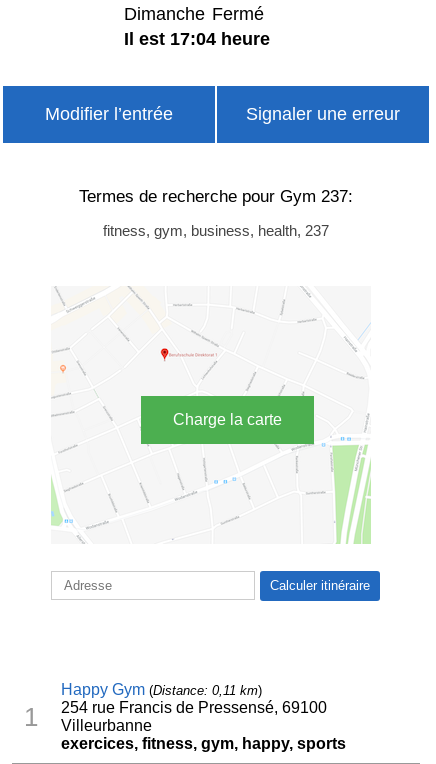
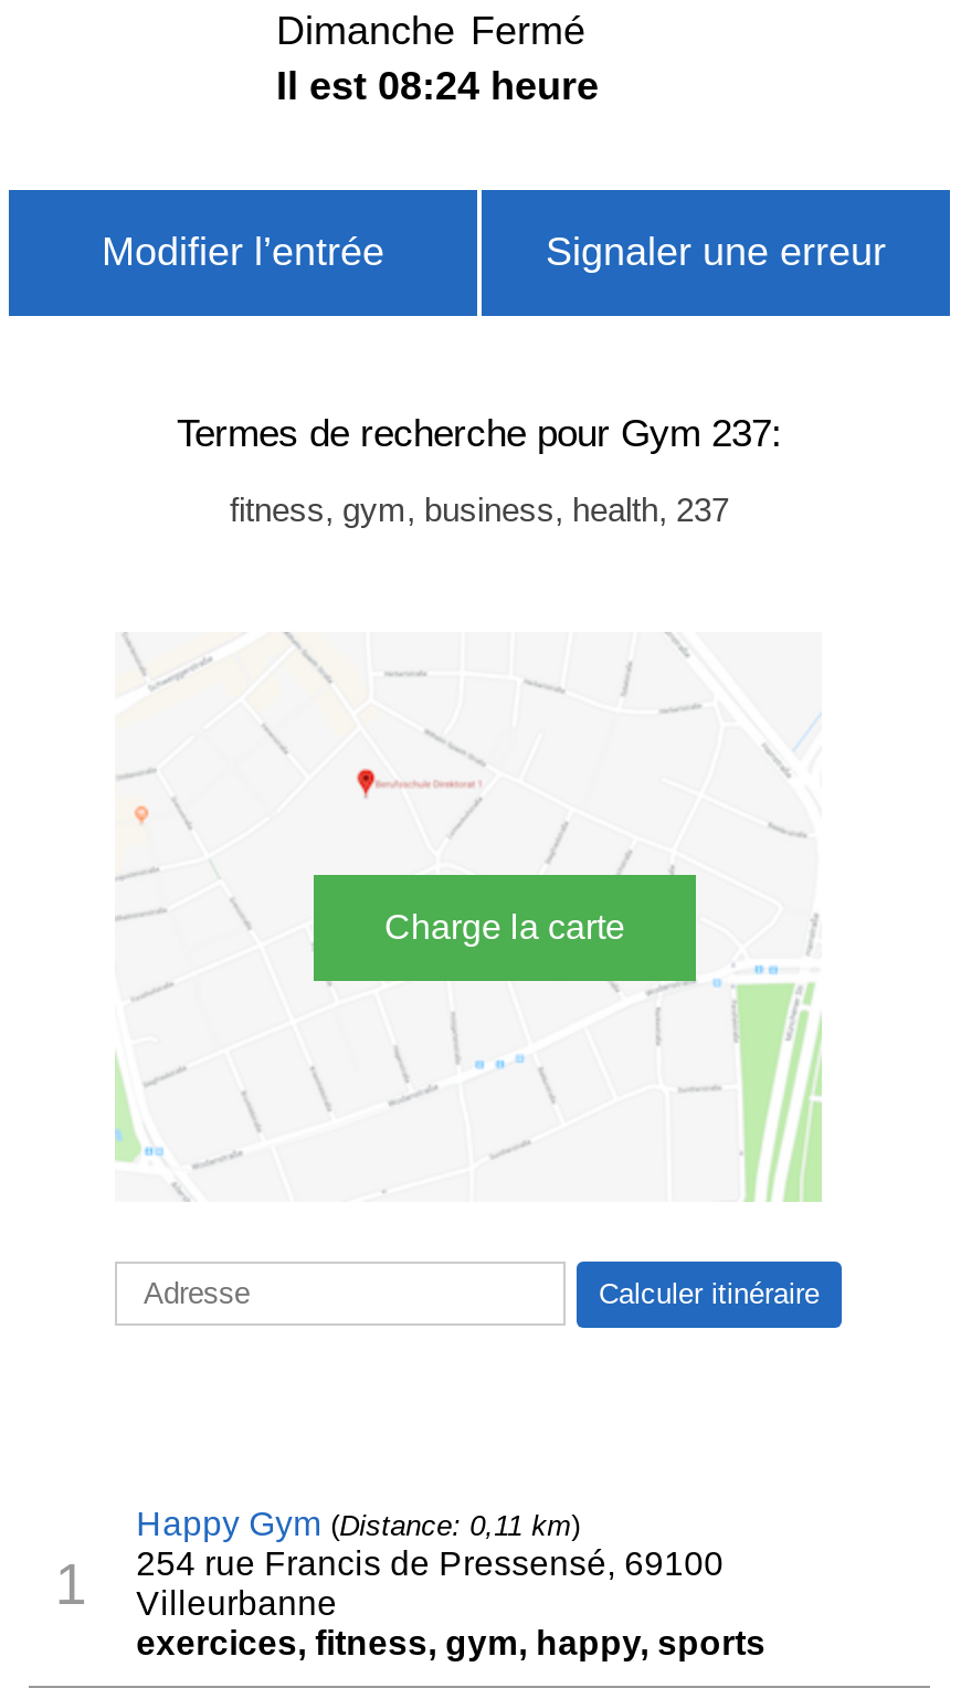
[124,29,270,49] Il est 17:04 heure -> [276,63,599,108] Il est 08:24 heure

